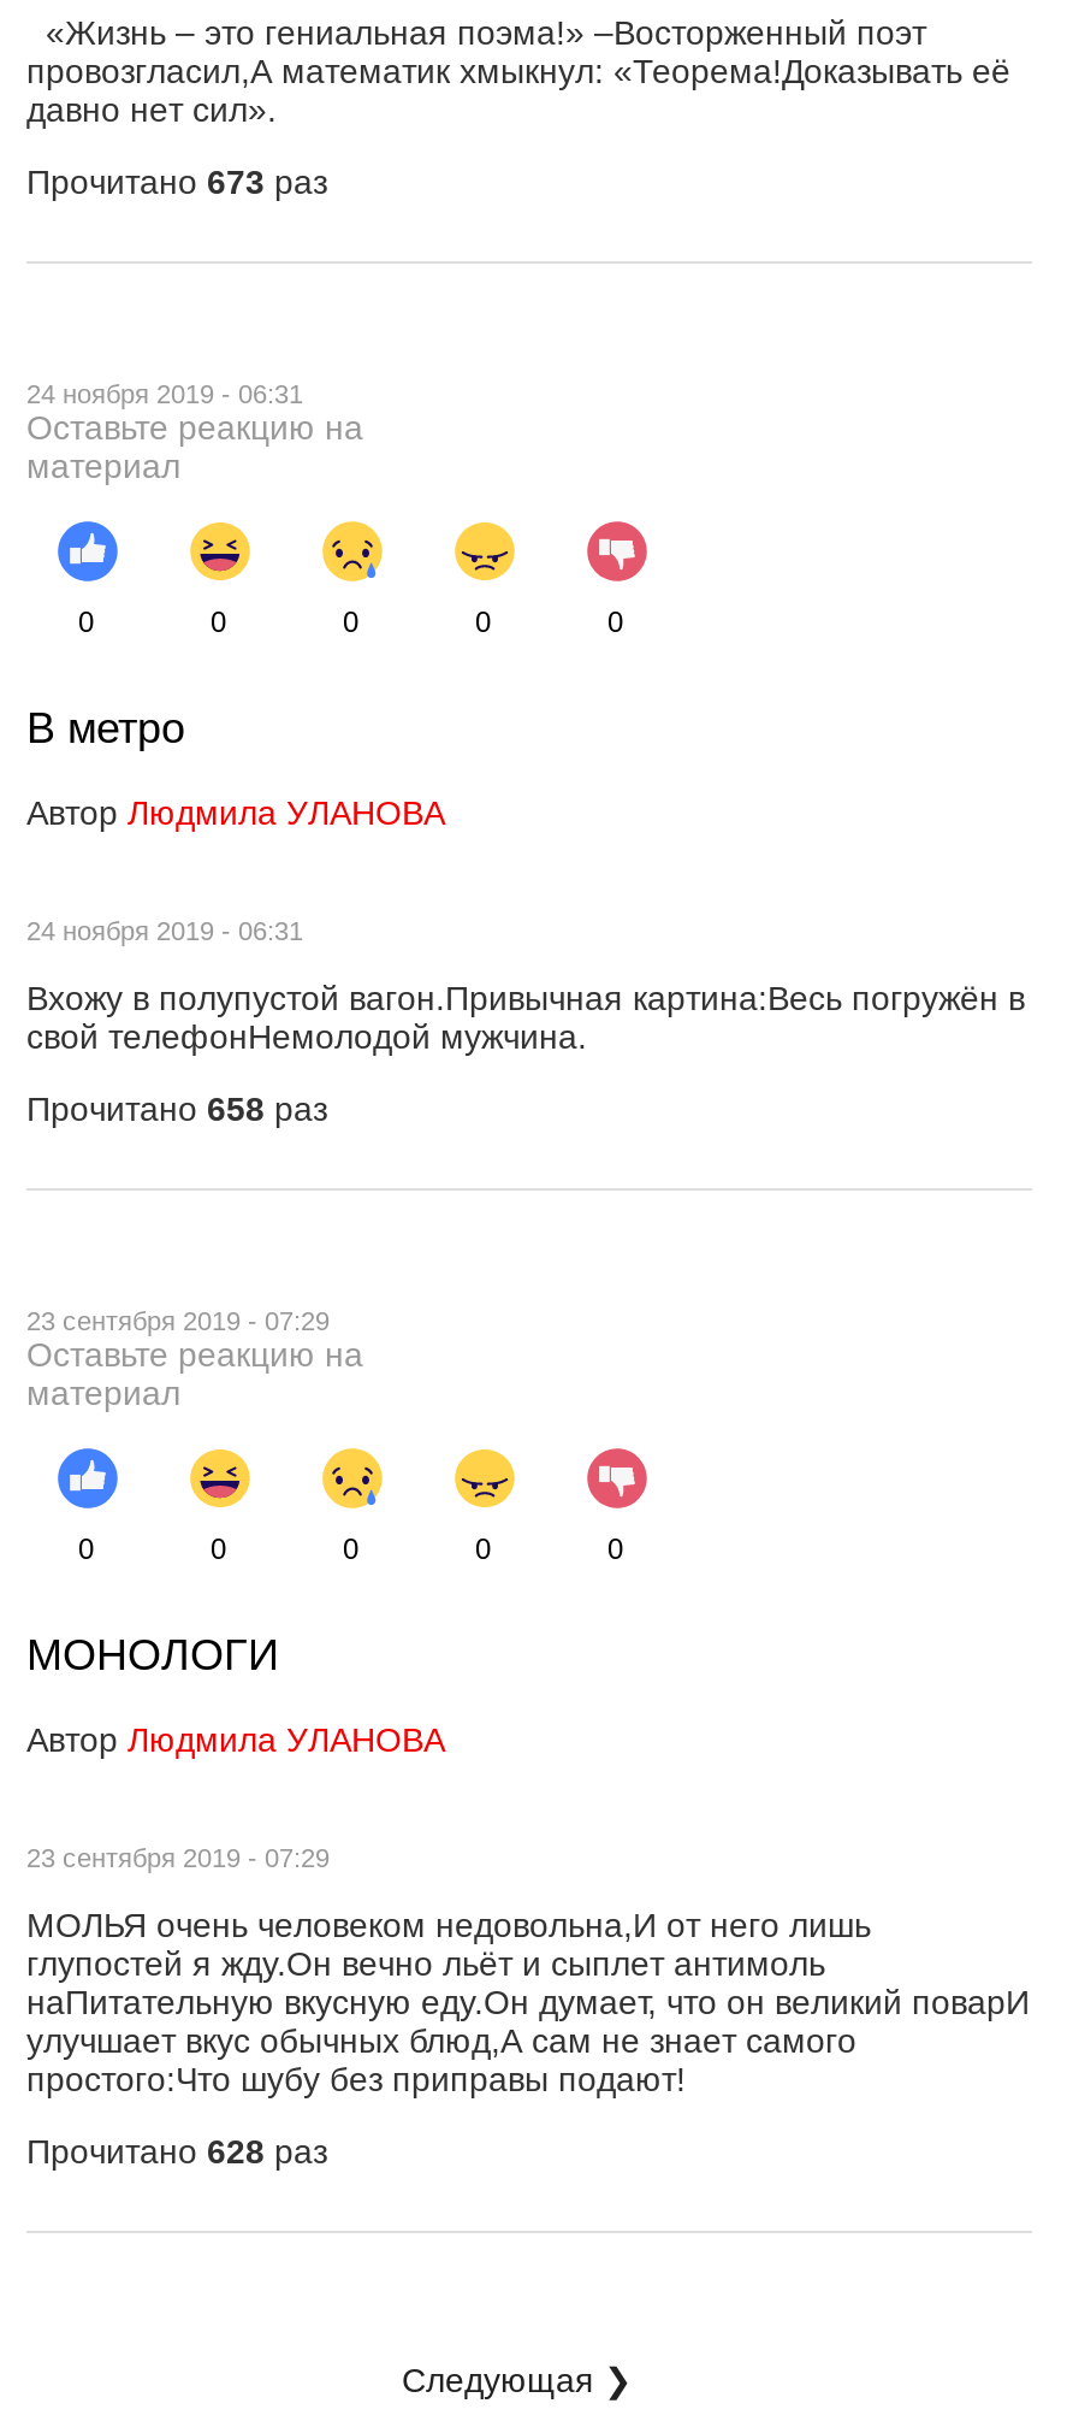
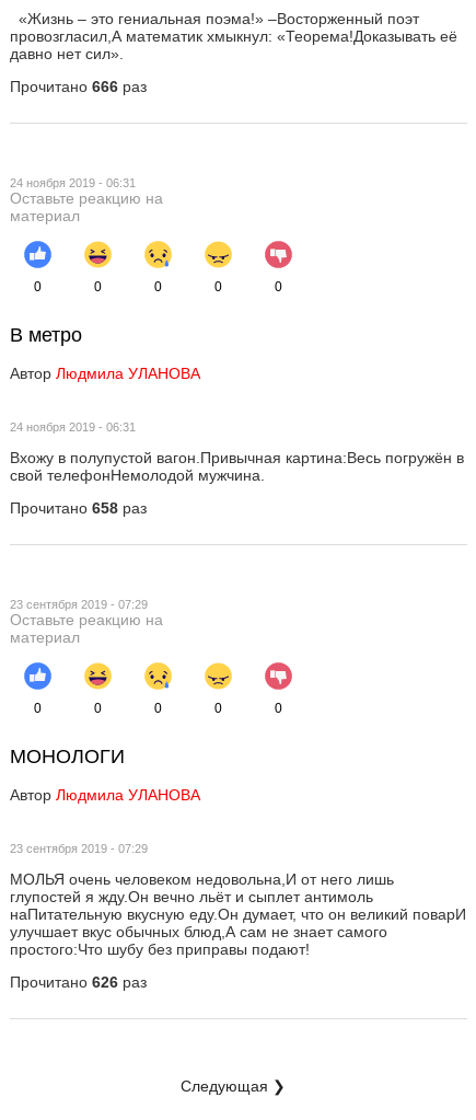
[26,162,327,201] Прочитано 673 раз -> [10,78,147,95] Прочитано 666 раз
[26,2131,327,2169] Прочитано 628 раз -> [10,973,147,990] Прочитано 626 раз

